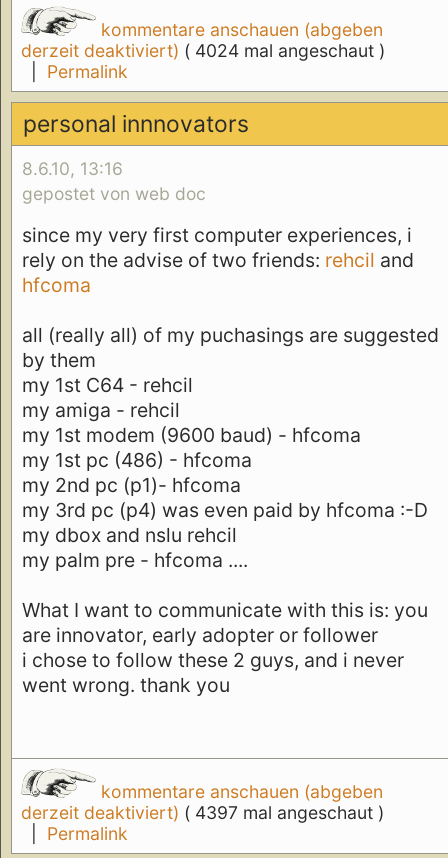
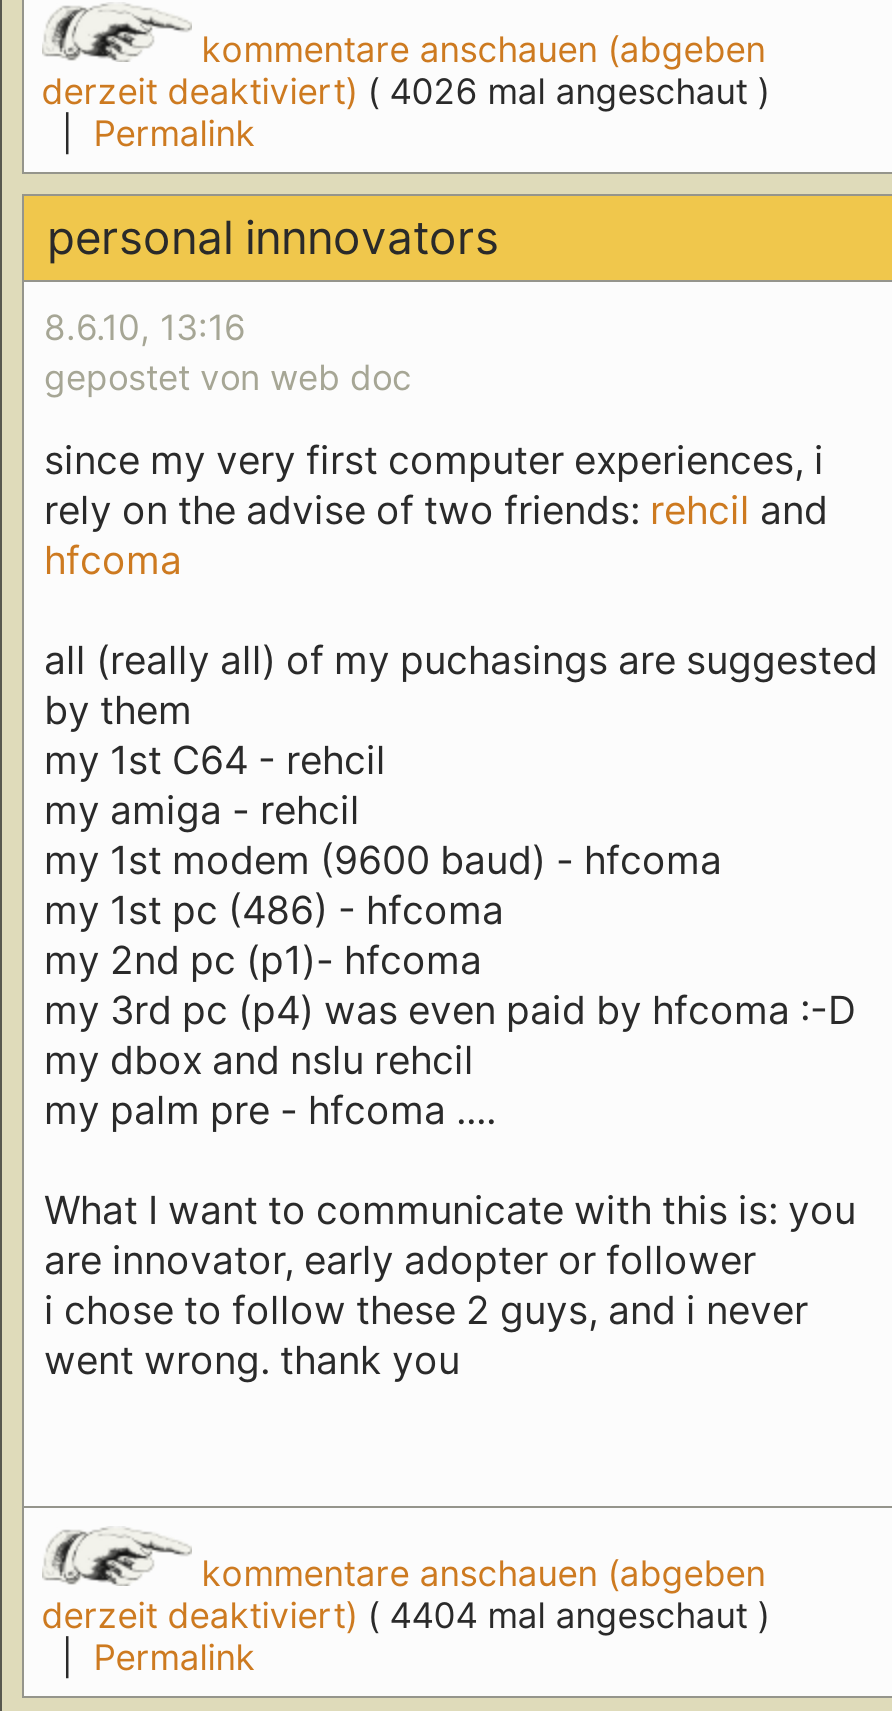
[21,40,385,61] derzeit deaktiviert) ( 4024 mal angeschaut ) -> [42,71,770,113] derzeit deaktiviert) ( 4026 mal angeschaut )
[21,802,384,823] derzeit deaktiviert) ( 4397 mal angeschaut ) -> [42,1594,770,1636] derzeit deaktiviert) ( 4404 mal angeschaut )

